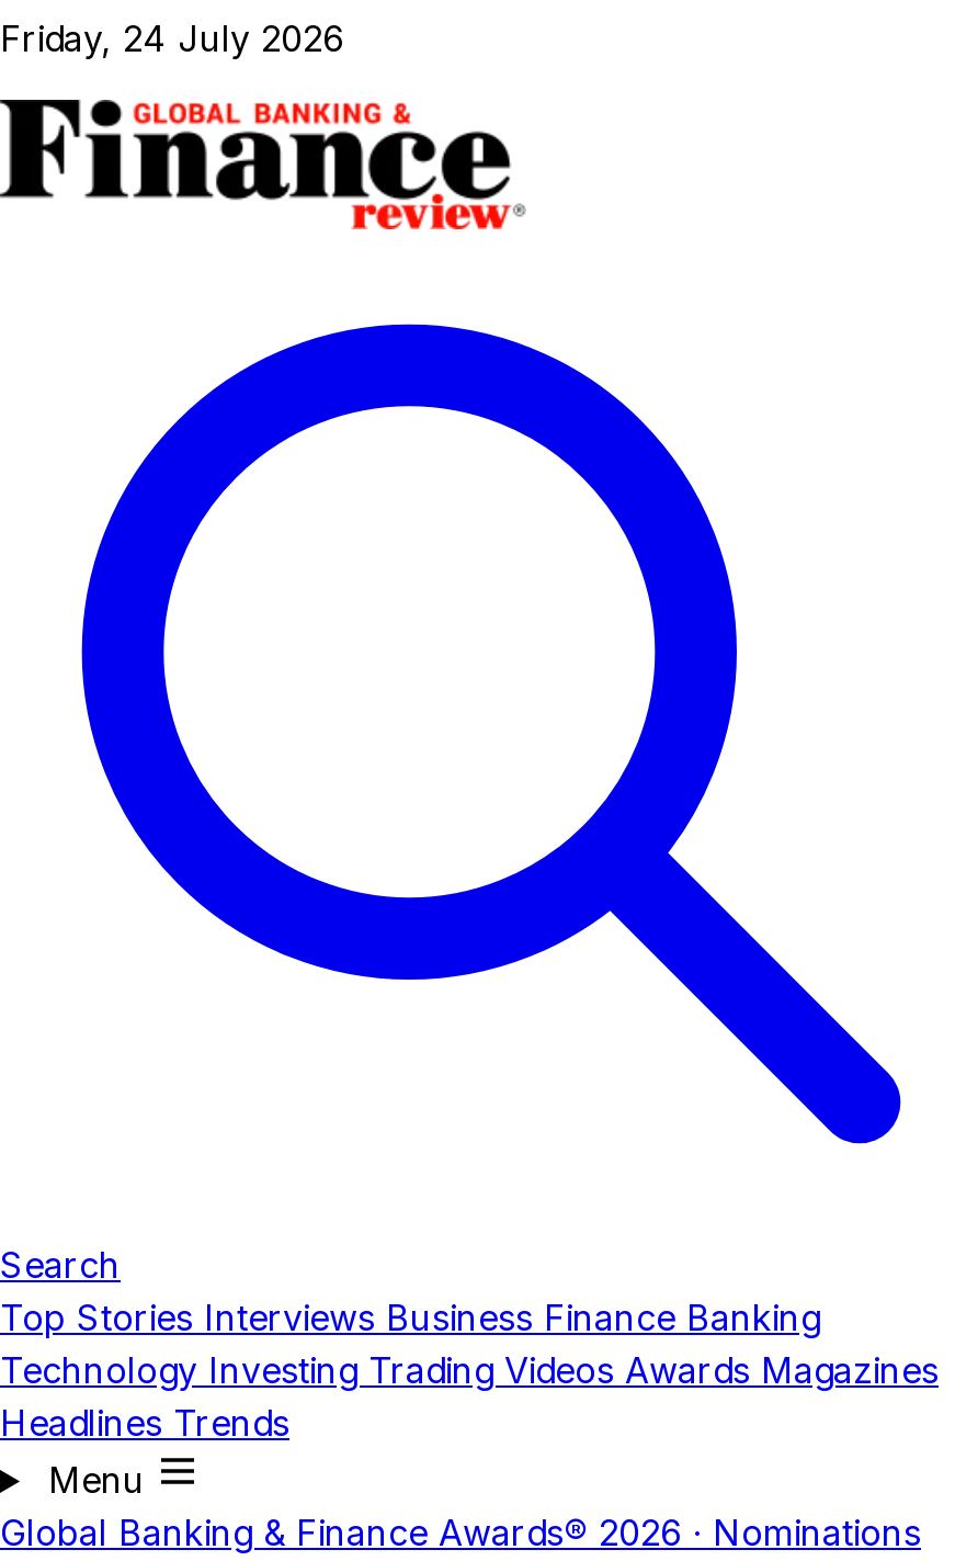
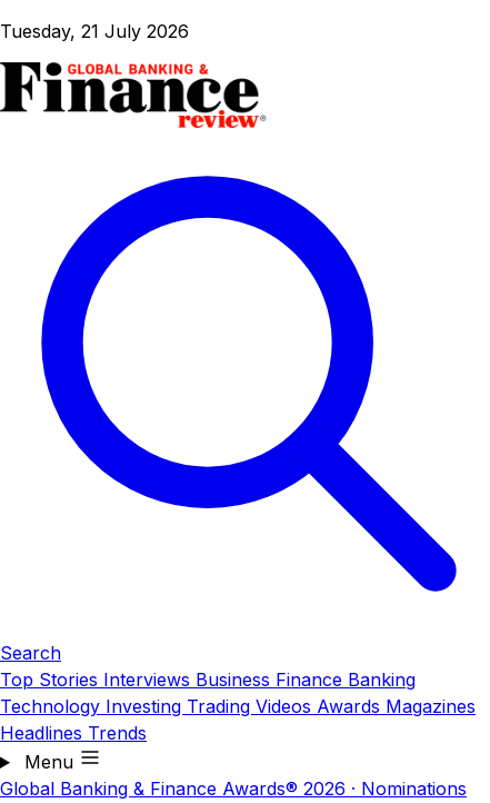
[0,16,344,60] Friday, 24 July 2026 -> [0,20,189,42] Tuesday, 21 July 2026

